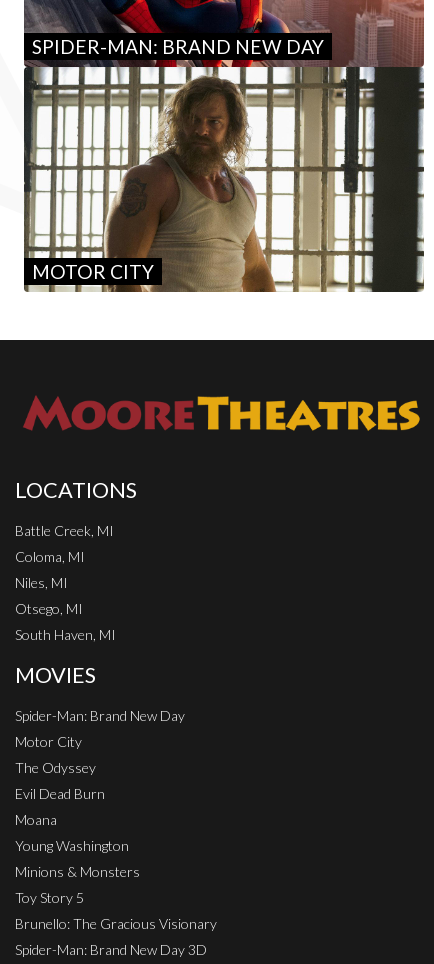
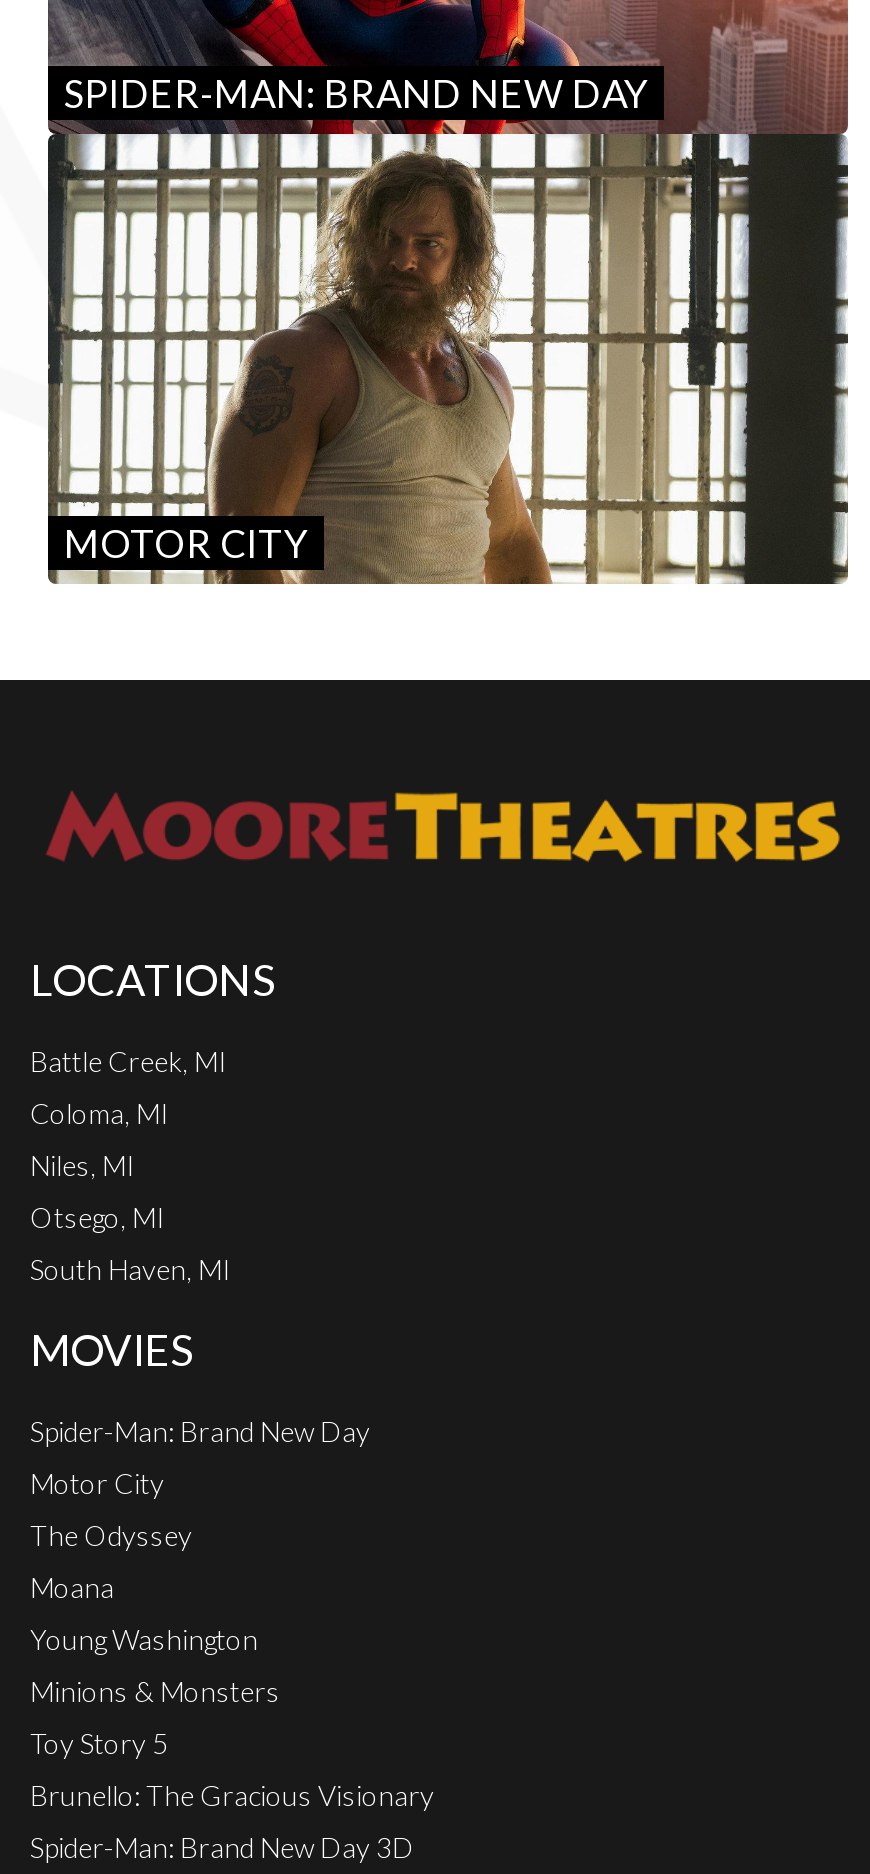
[15,785,105,802] Evil Dead Burn -> none

